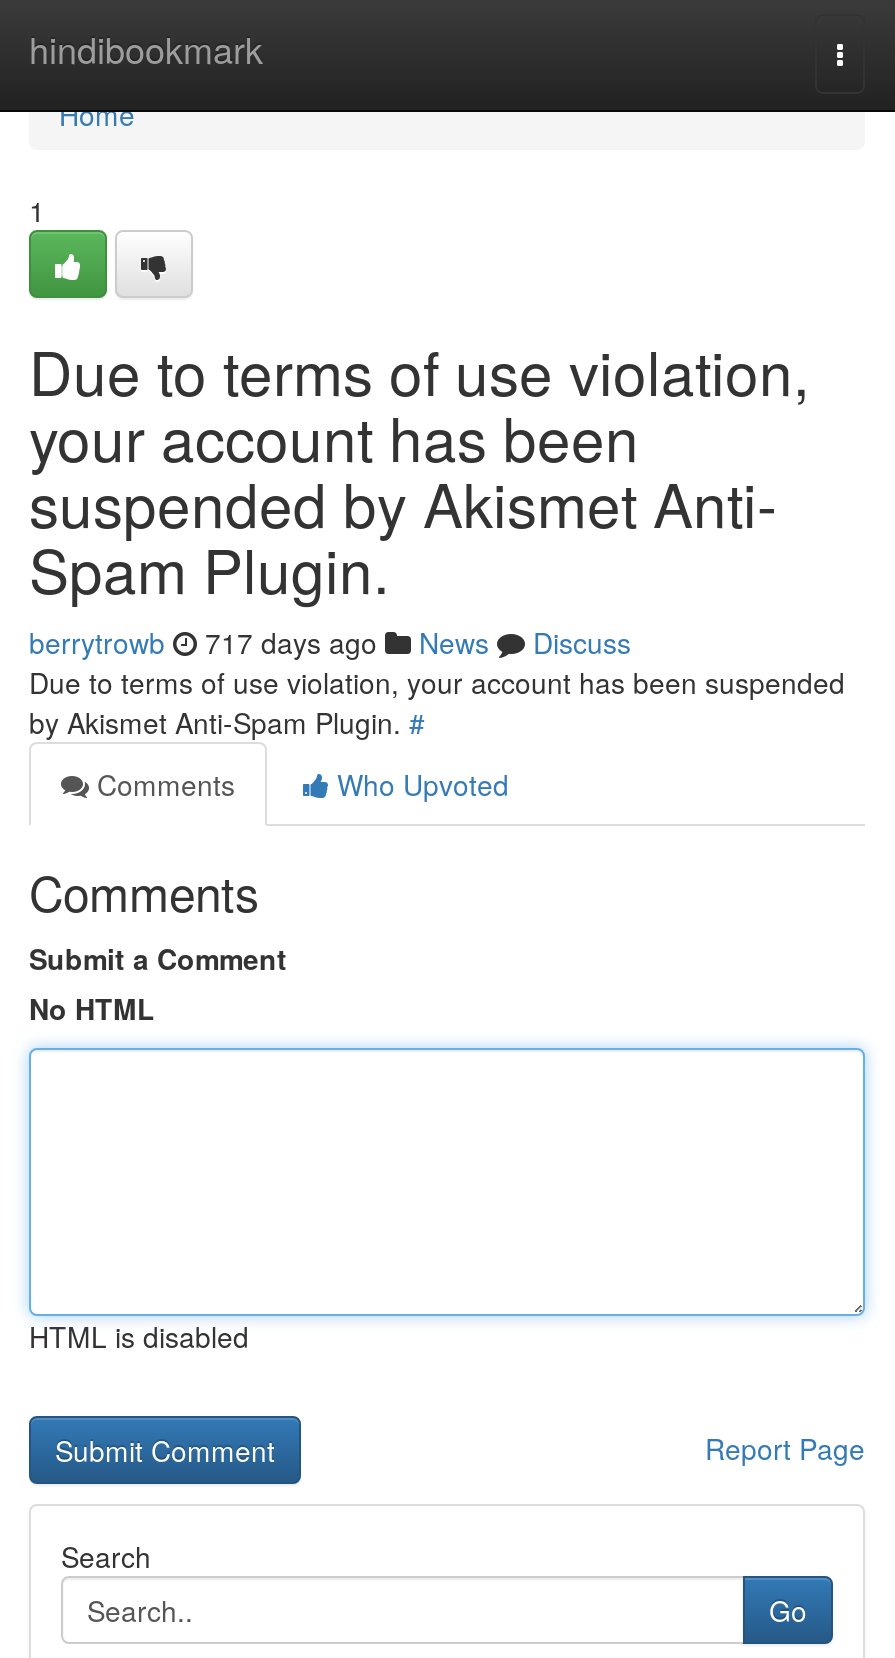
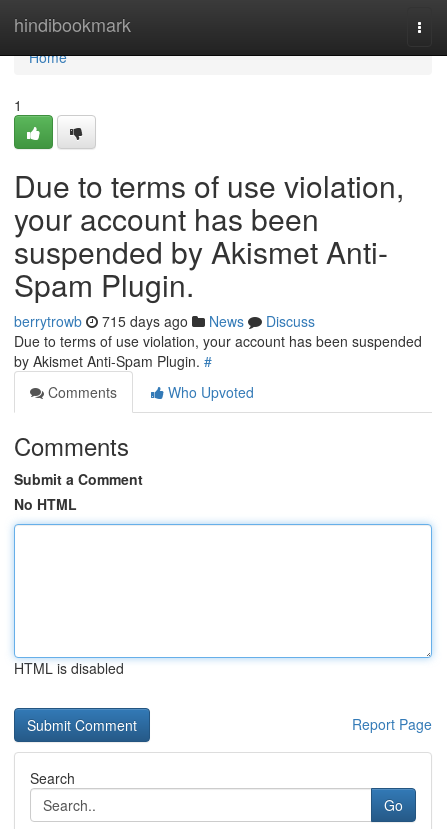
[29,622,631,662] berrytrowb 717 days ago News Discuss -> [14,311,315,331] berrytrowb 715 days ago News Discuss

